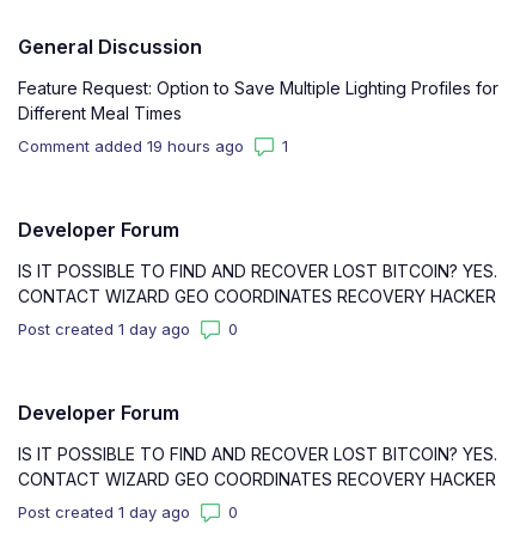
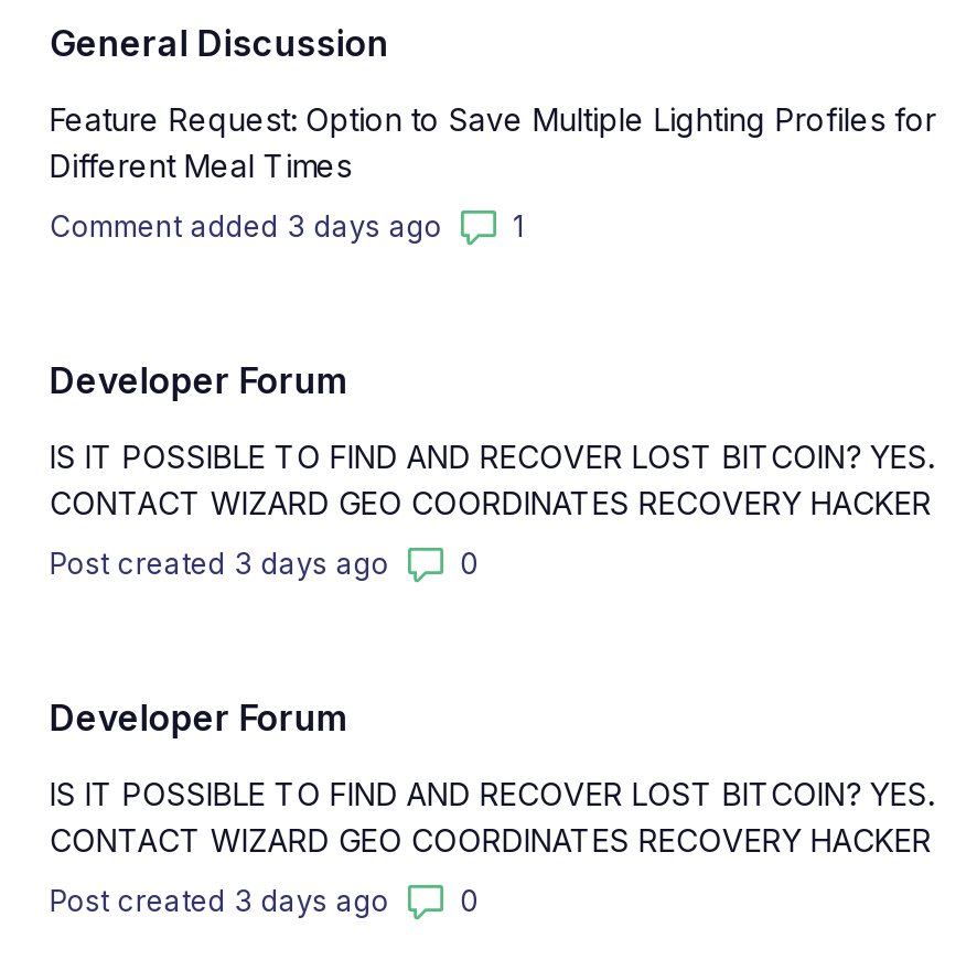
[18,136,244,155] Comment added 19 hours ago -> [49,208,442,244] Comment added 3 days ago
[18,319,191,338] Post created 1 day ago -> [49,546,389,581] Post created 3 days ago
[18,502,191,521] Post created 1 day ago -> [49,883,389,918] Post created 3 days ago

